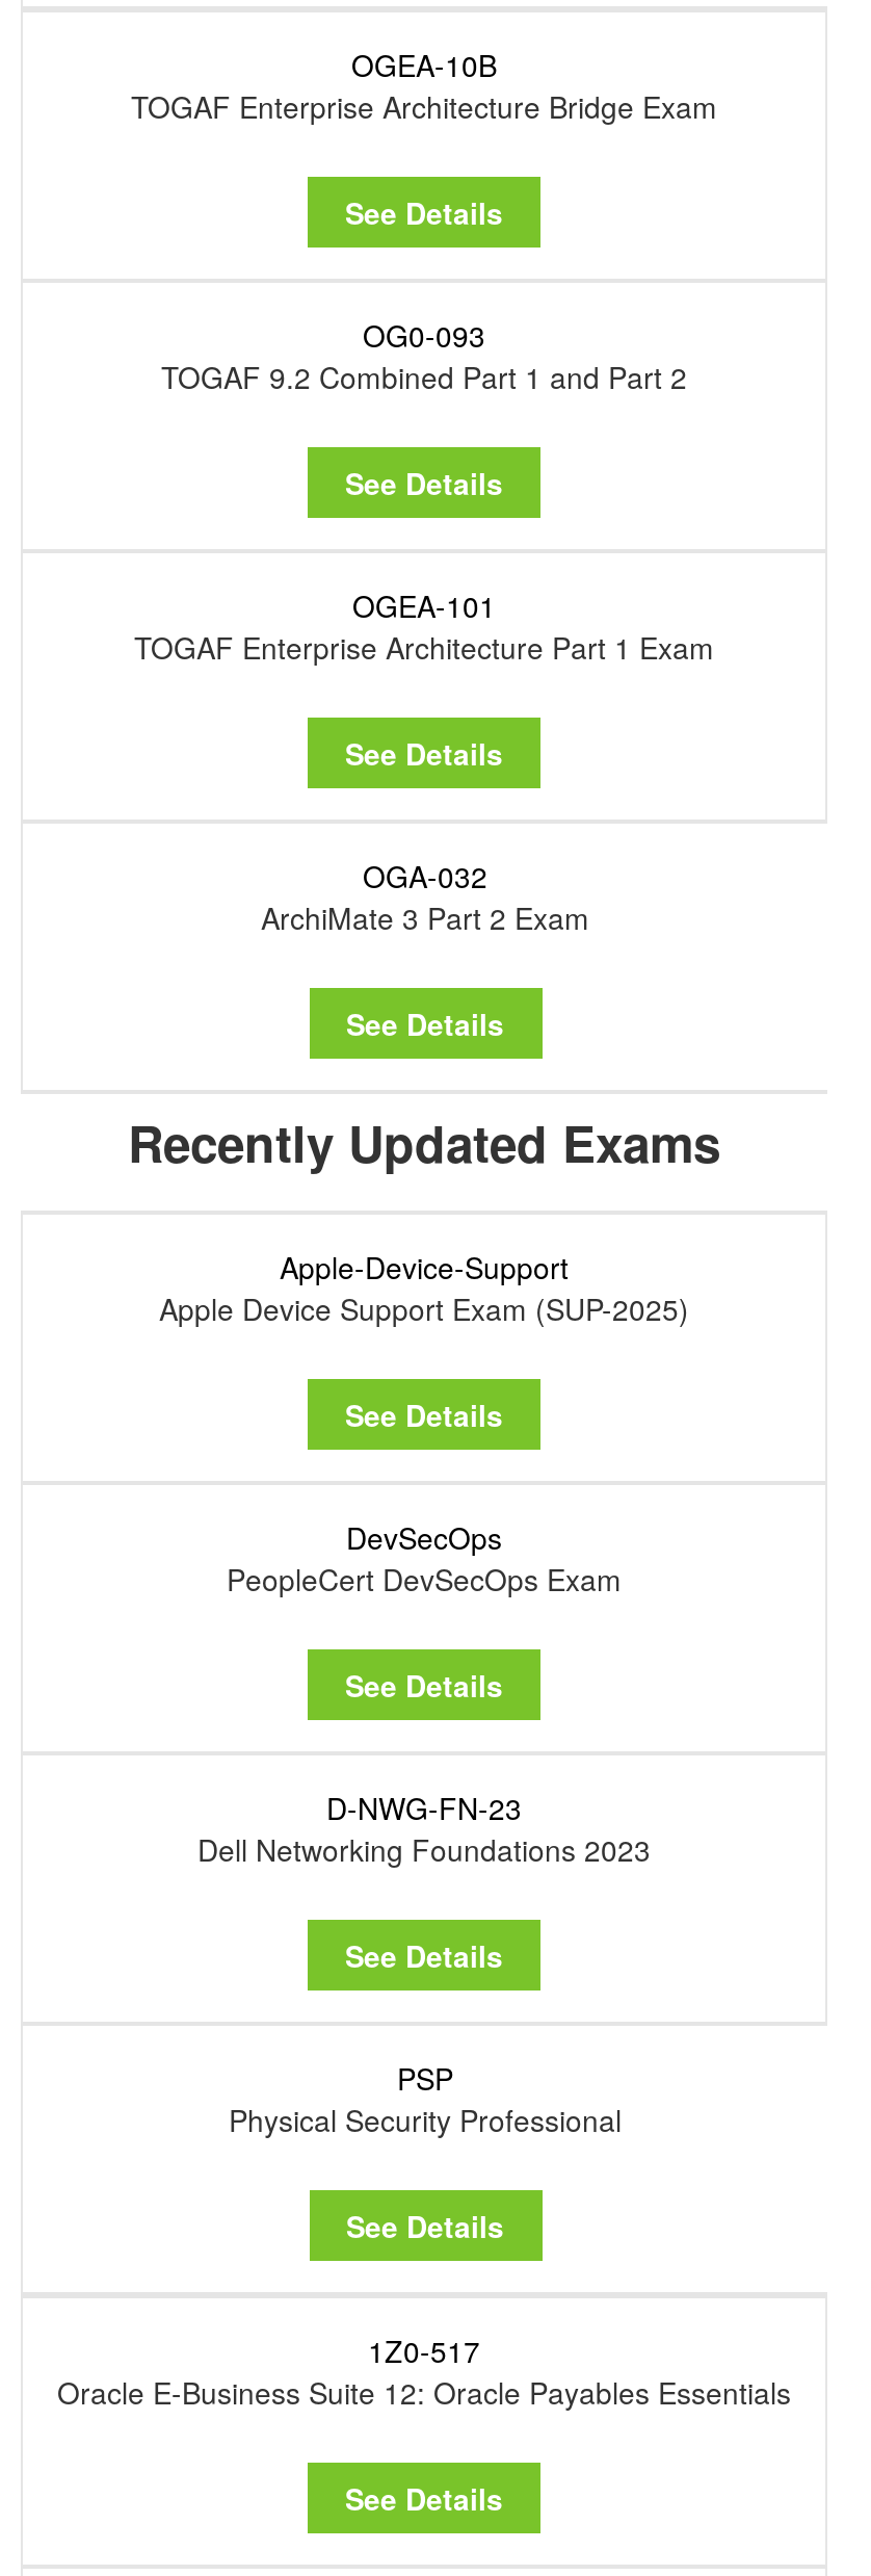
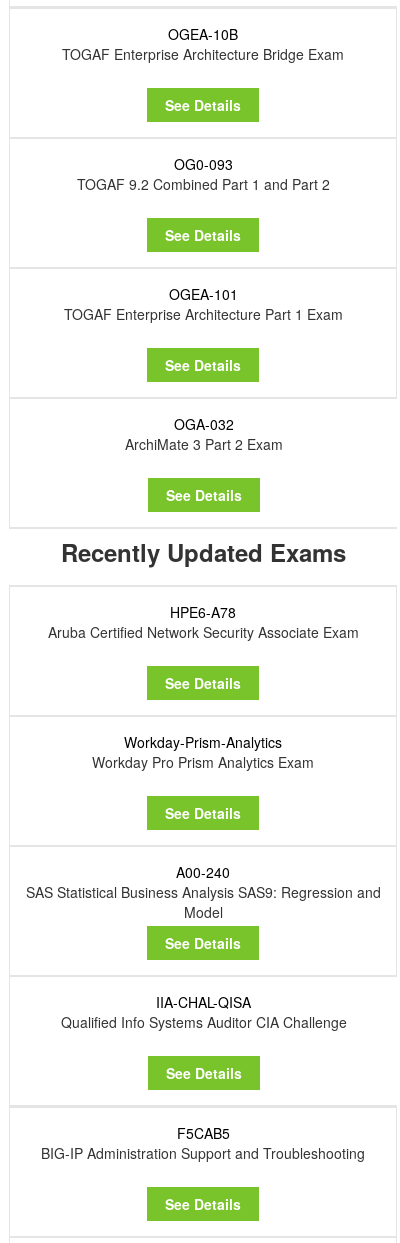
[159,1247,689,1330] Apple-Device-Support | Apple Device Support Exam (SUP-2025) -> [47,602,358,642] HPE6-A78 | Aruba Certified Network Security Associate Exam
[227,1517,622,1600] DevSecOps | PeopleCert DevSecOps Exam -> [92,732,314,772] Workday-Prism-Analytics | Workday Pro Prism Analytics Exam
[197,1787,651,1870] D-NWG-FN-23 | Dell Networking Foundations 2023 -> [25,862,380,922] A00-240 | SAS Statistical Business Analysis SAS9: Regression and | Model
[229,2058,622,2141] PSP | Physical Security Professional -> [60,992,346,1032] IIA-CHAL-QISA | Qualified Info Systems Auditor CIA Challenge
[57,2330,791,2413] 1Z0-517 | Oracle E-Business Suite 12: Oracle Payables Essentials -> [41,1123,365,1163] F5CAB5 | BIG-IP Administration Support and Troubleshooting

